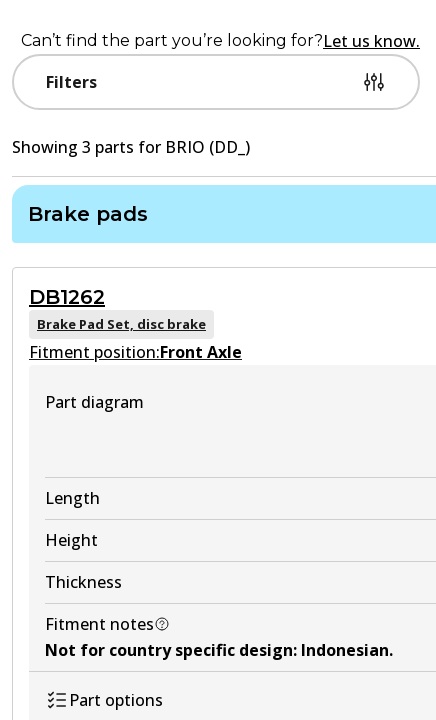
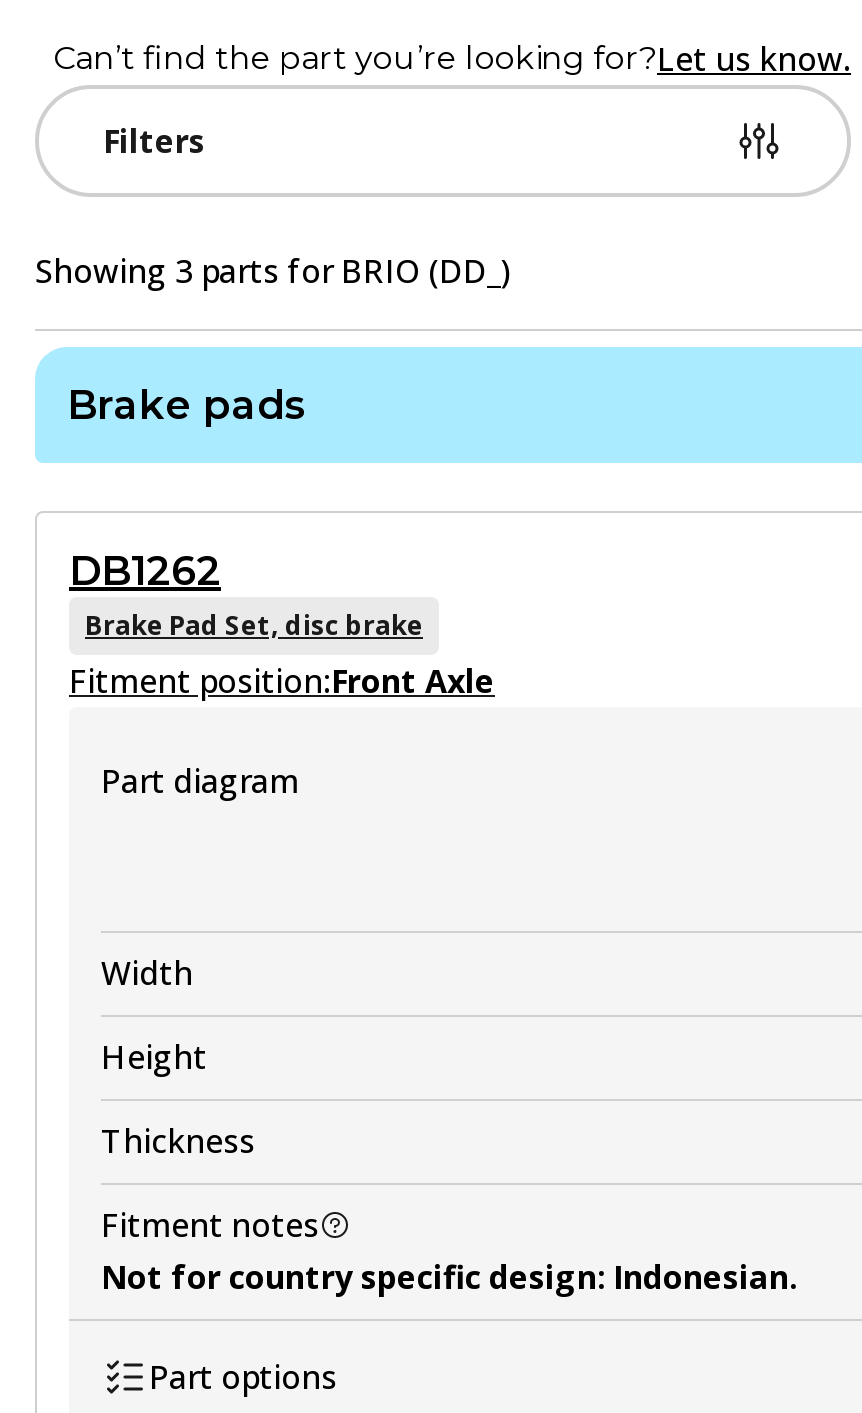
[45,487,100,509] Length -> [101,951,193,995] Width

